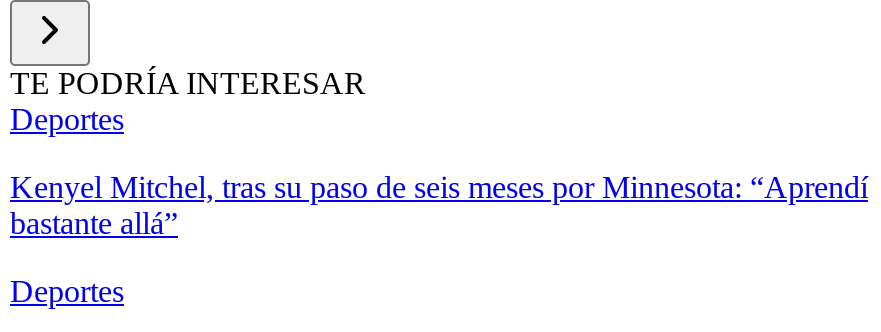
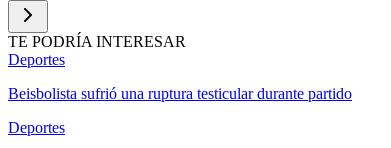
[10,170,868,240] Kenyel Mitchel, tras su paso de seis meses por Minnesota: “Aprendí | bastante allá” -> [8,85,352,102] Beisbolista sufrió una ruptura testicular durante partido

